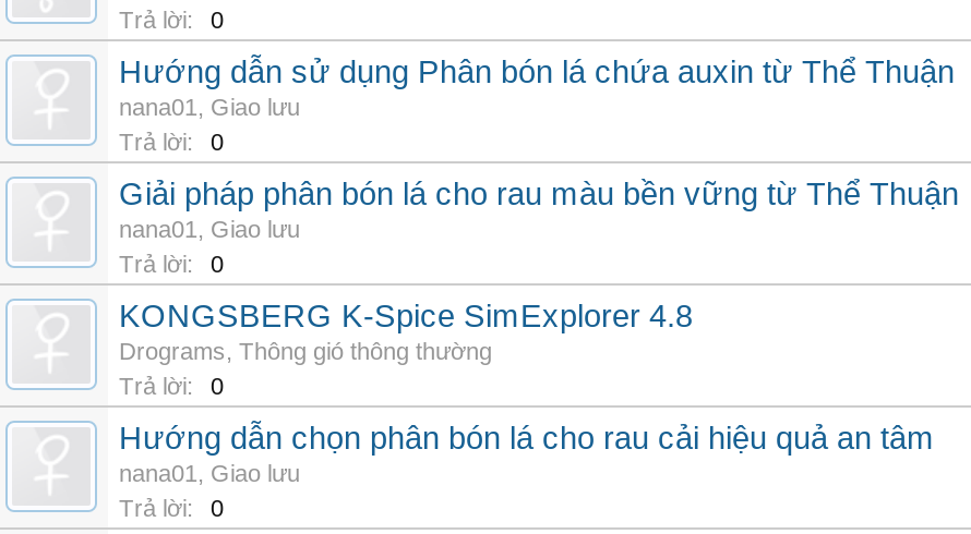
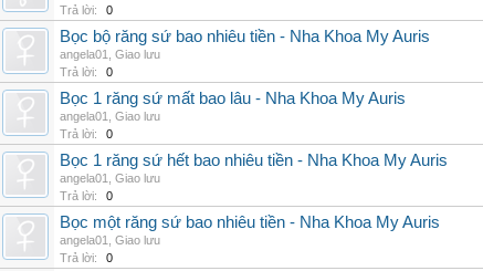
[119,54,955,120] Hướng dẫn sử dụng Phân bón lá chứa auxin từ Thể Thuận | nana01, Giao lưu -> [60,28,430,61] Bọc bộ răng sứ bao nhiêu tiền - Nha Khoa My Auris | angela01, Giao lưu
[119,177,959,242] Giải pháp phân bón lá cho rau màu bền vững từ Thể Thuận | nana01, Giao lưu -> [60,90,406,123] Bọc 1 răng sứ mất bao lâu - Nha Khoa My Auris | angela01, Giao lưu
[119,299,693,364] KONGSBERG K-Spice SimExplorer 4.8 | Drograms, Thông gió thông thường -> [60,152,448,185] Bọc 1 răng sứ hết bao nhiêu tiền - Nha Khoa My Auris | angela01, Giao lưu
[119,421,935,486] Hướng dẫn chọn phân bón lá cho rau cải hiệu quả an tâm | nana01, Giao lưu -> [60,213,440,247] Bọc một răng sứ bao nhiêu tiền - Nha Khoa My Auris | angela01, Giao lưu

